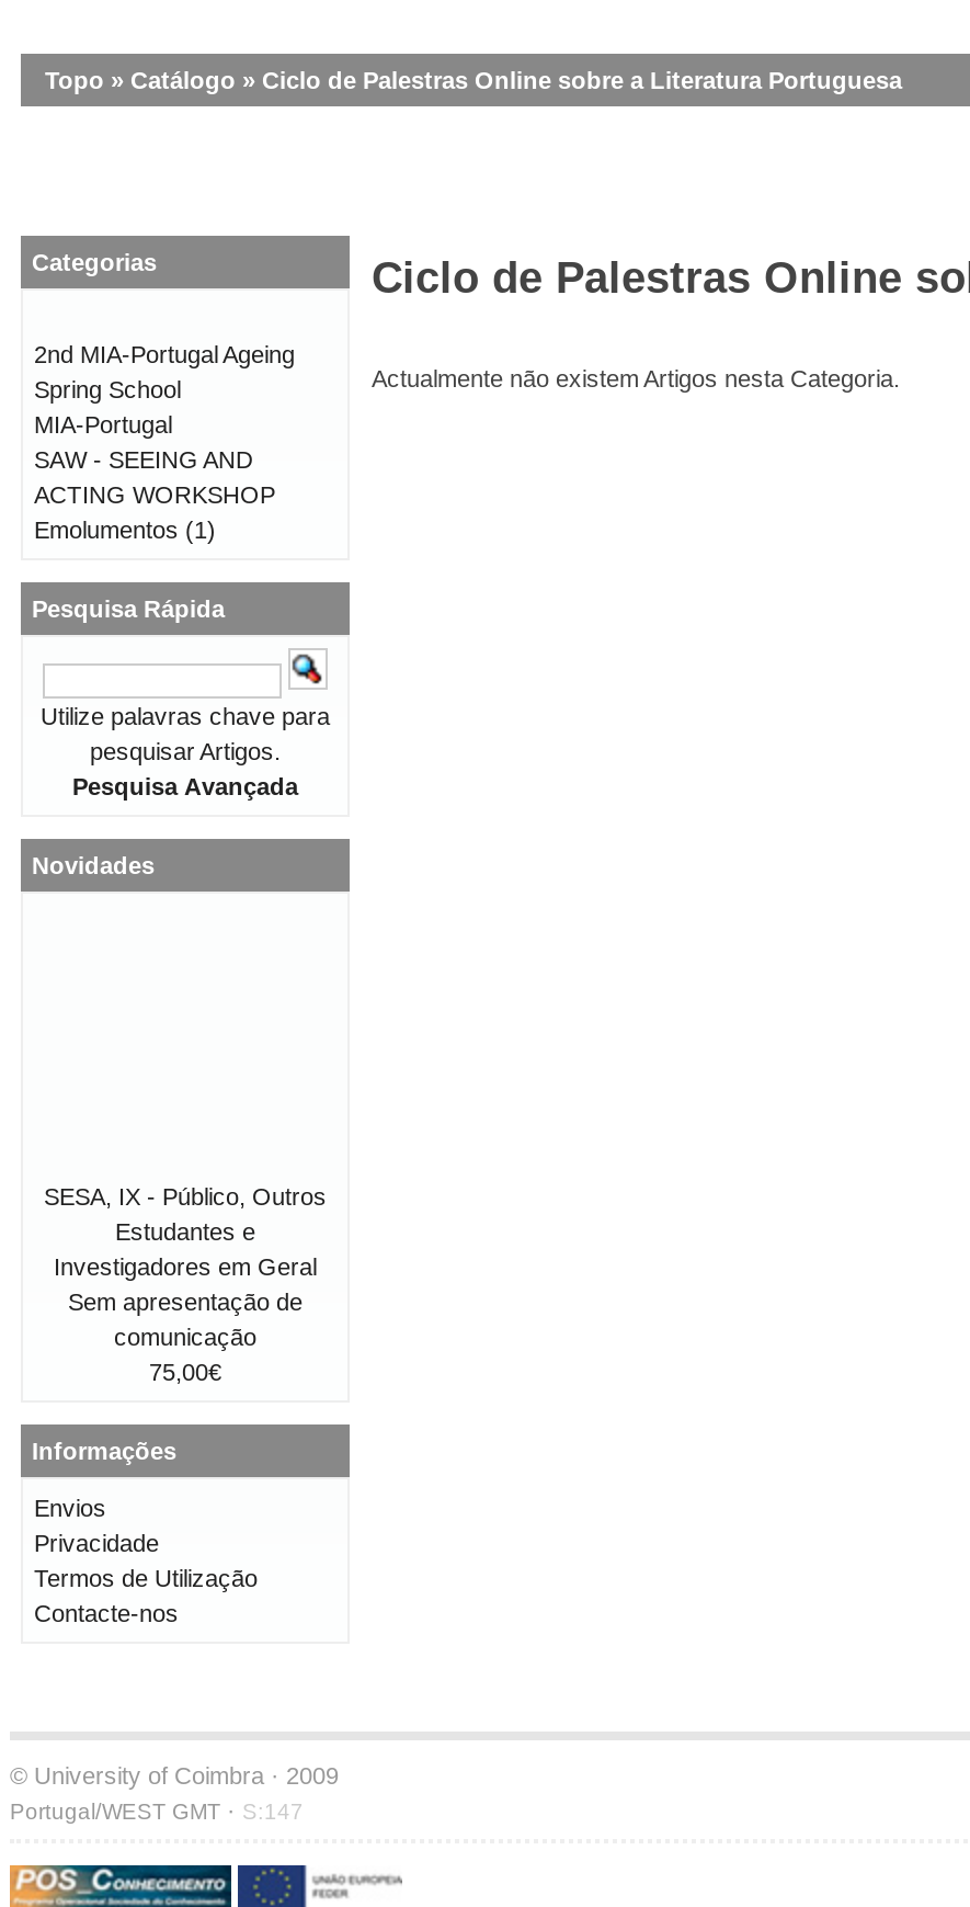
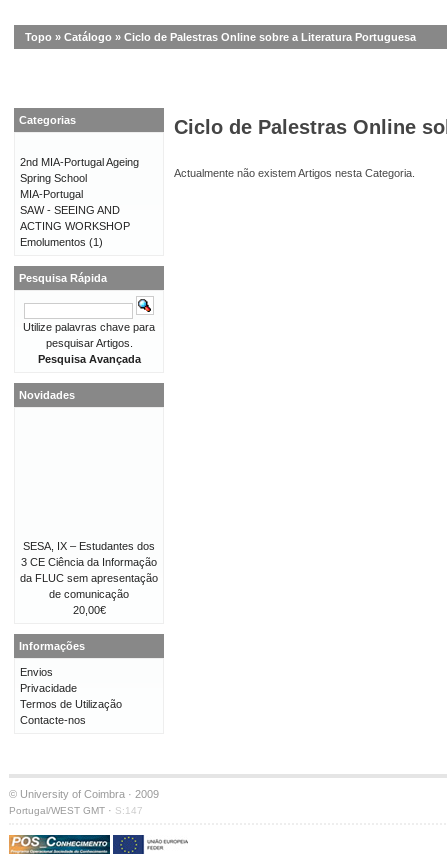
[44,1183,327,1385] SESA, IX - Público, Outros | Estudantes e | Investigadores em Geral | Sem apresentação de | comunicação | 75,00€ -> [20,540,158,616] SESA, IX – Estudantes dos | 3 CE Ciência da Informação | da FLUC sem apresentação | de comunicação | 20,00€

